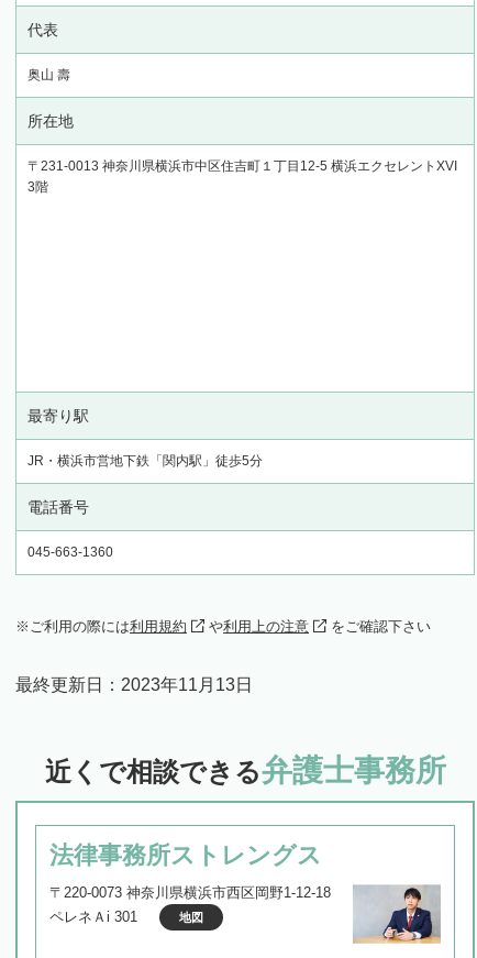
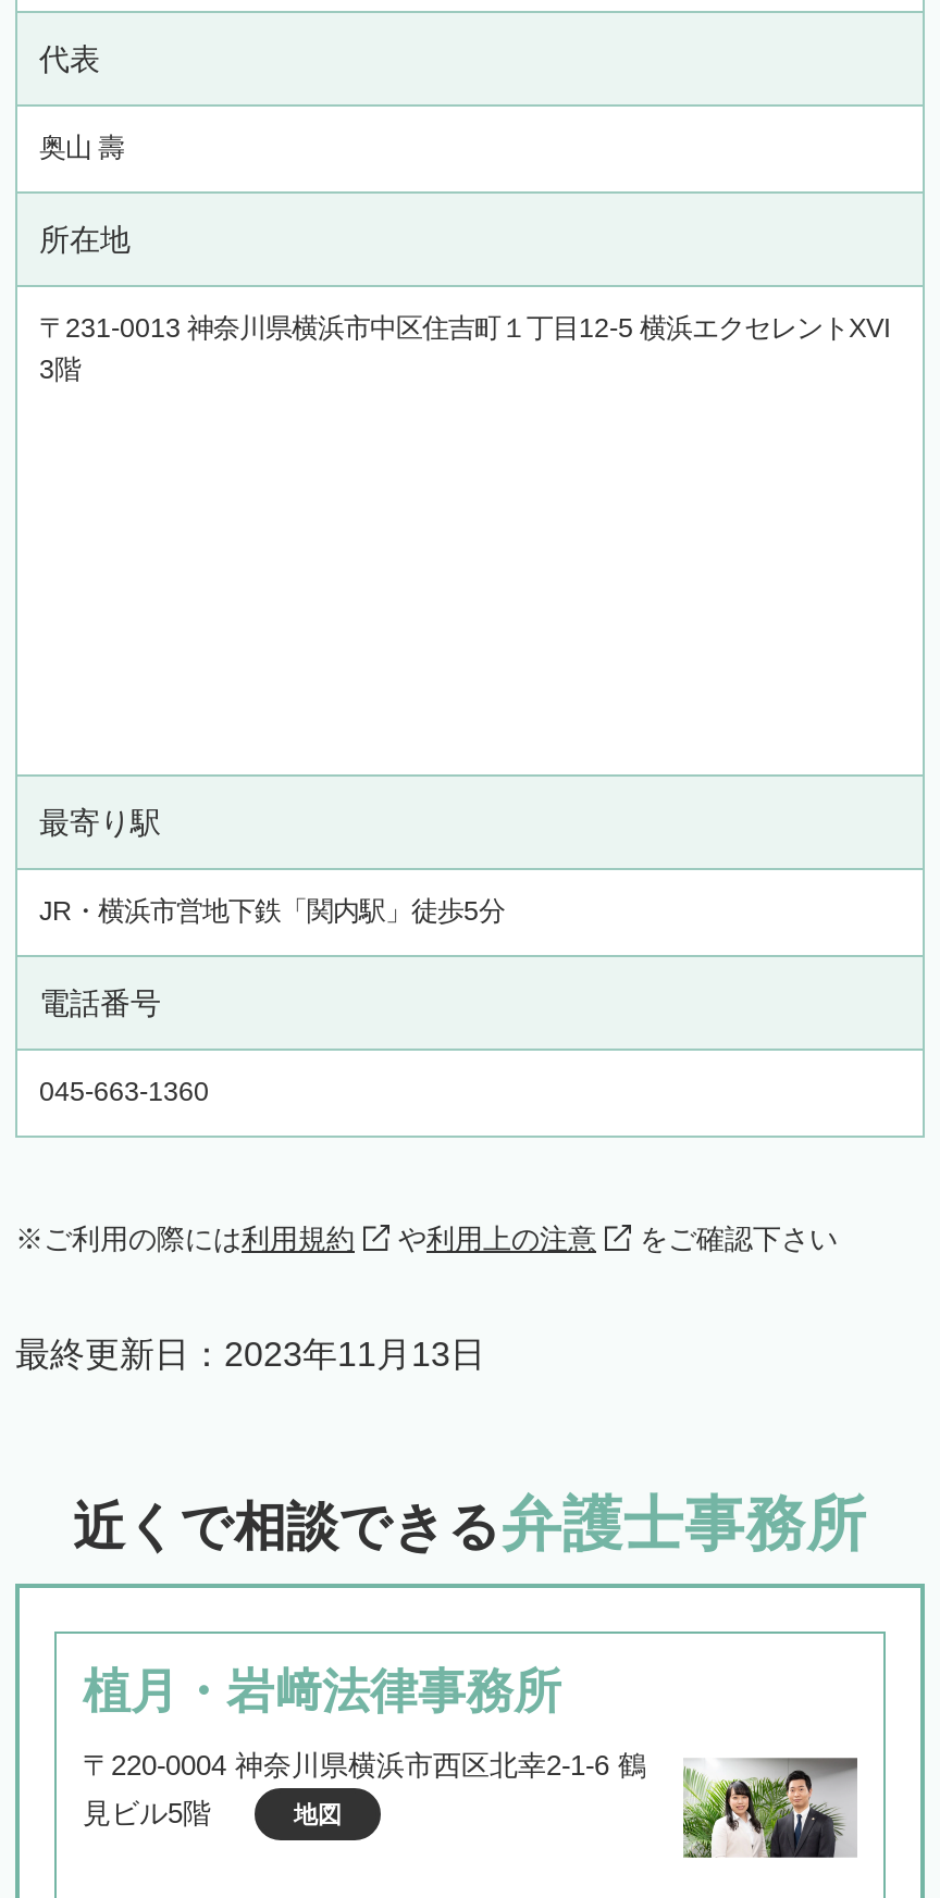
[49,841,322,869] 法律事務所ストレングス -> [83,1664,561,1719] 植月・岩﨑法律事務所
[49,884,442,945] [image] | 〒220-0073 神奈川県横浜市西区岡野1-12-18 -> [83,1749,857,1866] [image] | 〒220-0004 神奈川県横浜市西区北幸2-1-6 鶴
[49,909,142,925] ペレネＡi 301 -> [83,1797,220,1829] 見ビル5階

